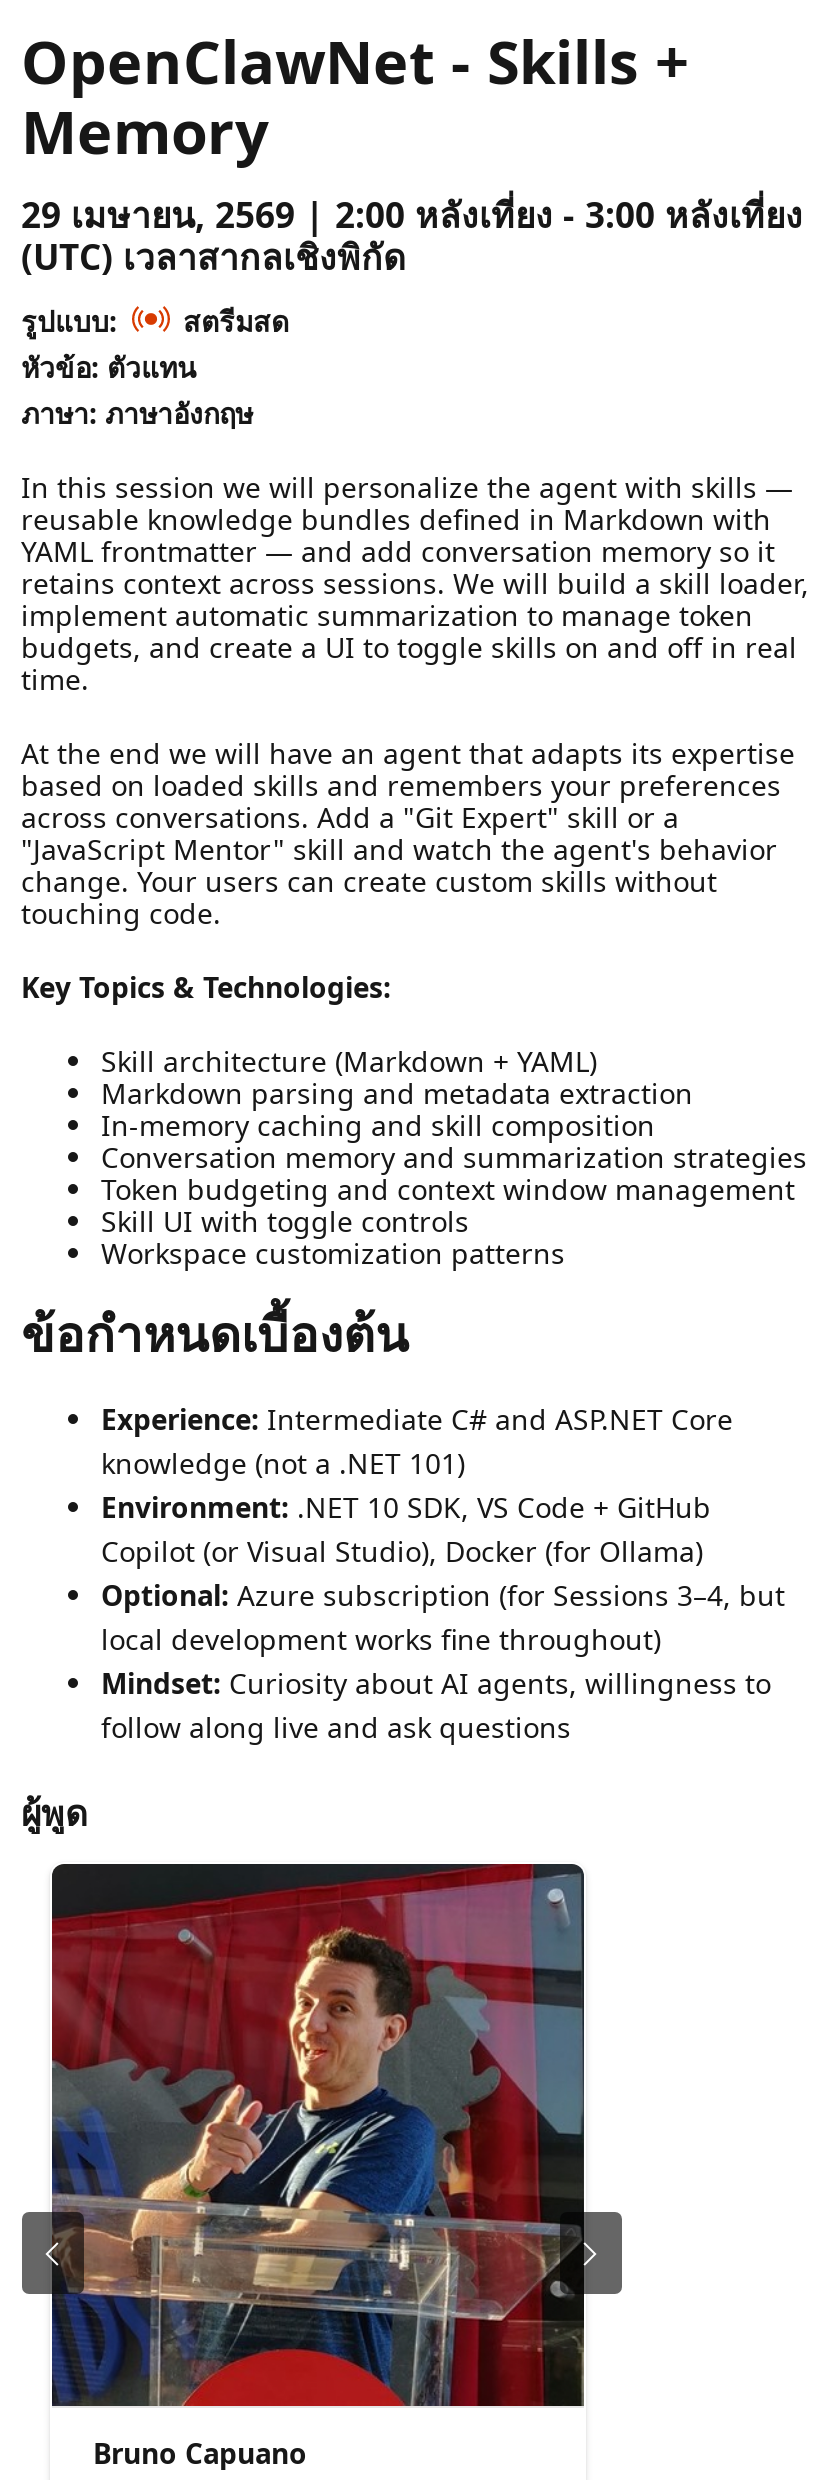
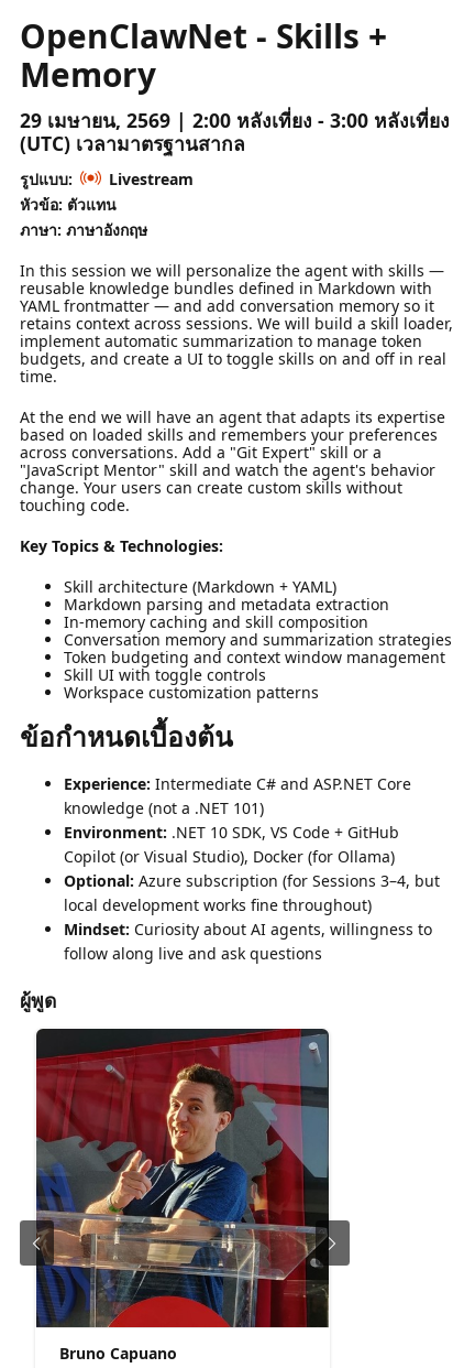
[21,232,405,280] (UTC) เวลาสากลเชิงพิกัด -> [19,130,245,156] (UTC) เวลามาตรฐานสากล
[183,302,289,340] สตรีมสด -> [108,169,193,189] Livestream

